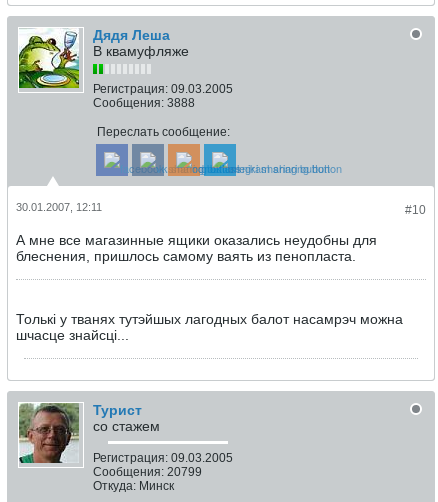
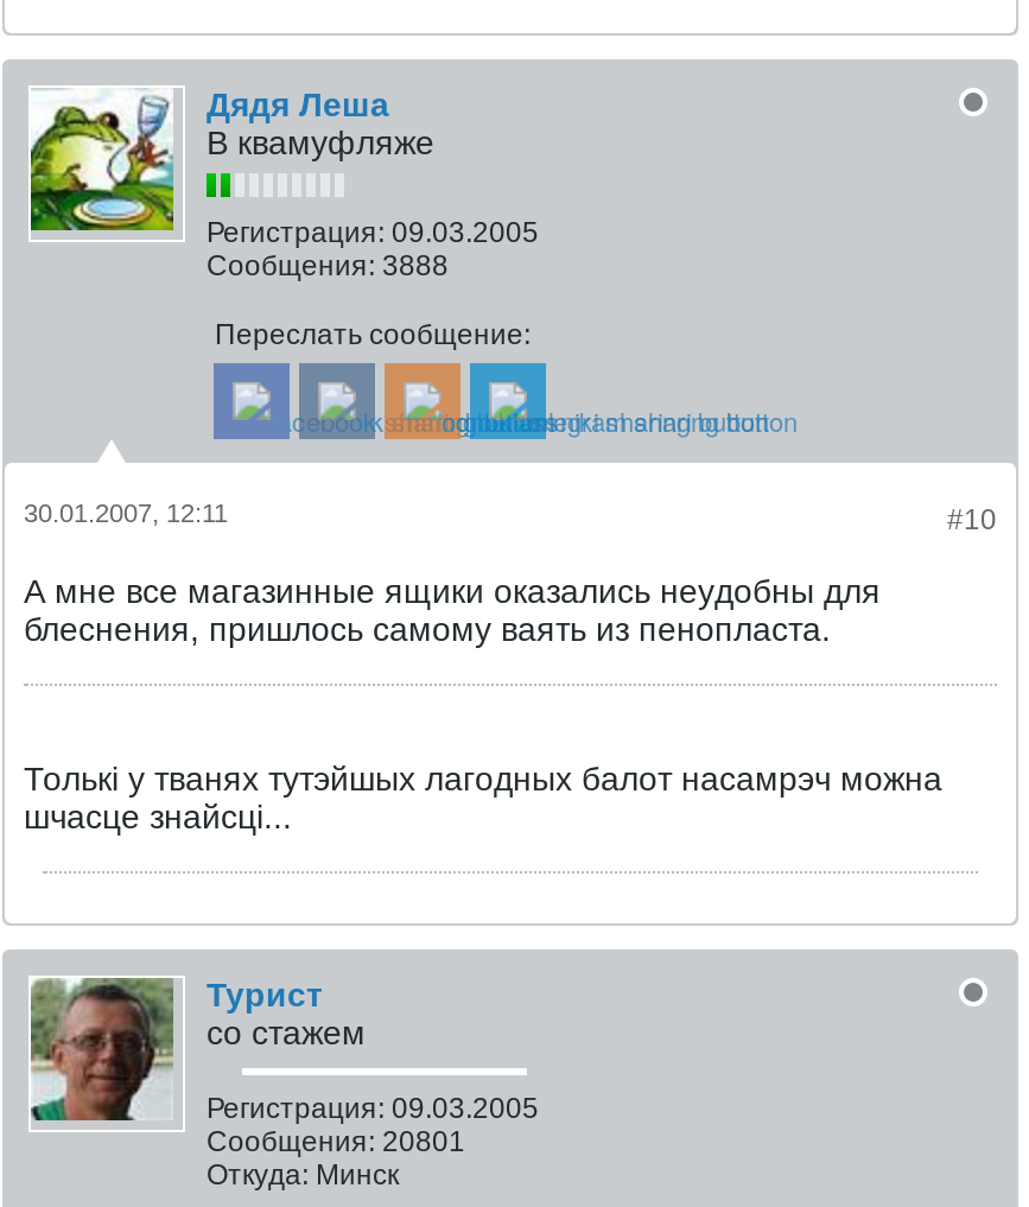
[93,465,202,479] Сообщения: 20799 -> [207,1125,465,1158] Сообщения: 20801

